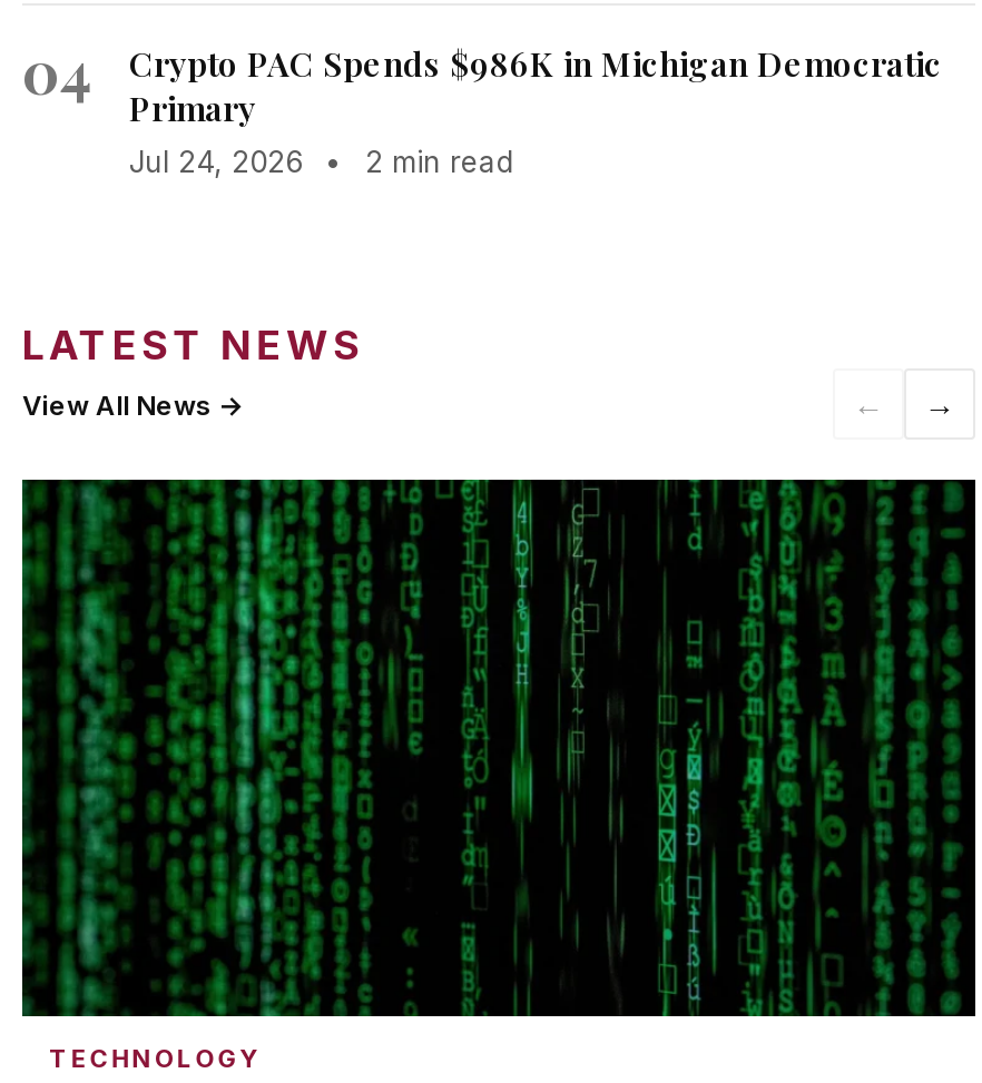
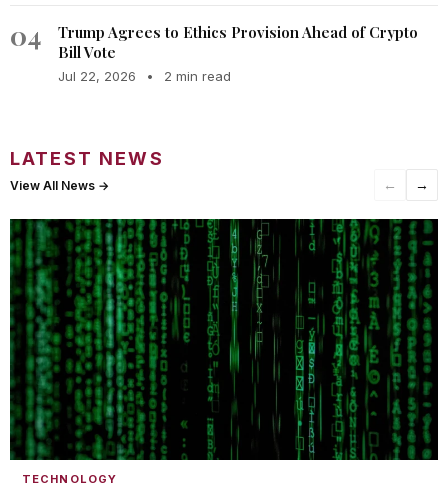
[129,42,942,180] Crypto PAC Spends $986K in Michigan Democratic | Primary | Jul 24, 2026 • 2 min read -> [58,22,418,84] Trump Agrees to Ethics Provision Ahead of Crypto | Bill Vote | Jul 22, 2026 • 2 min read

